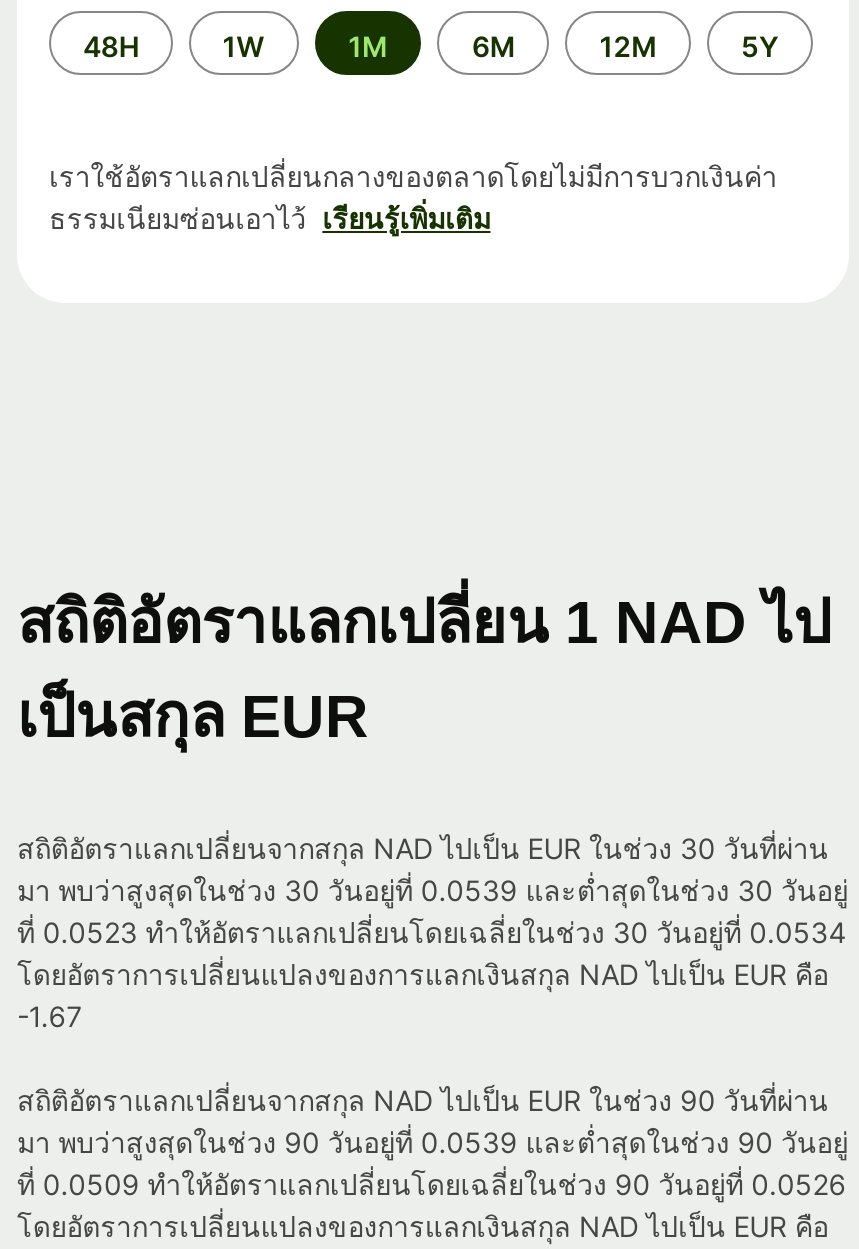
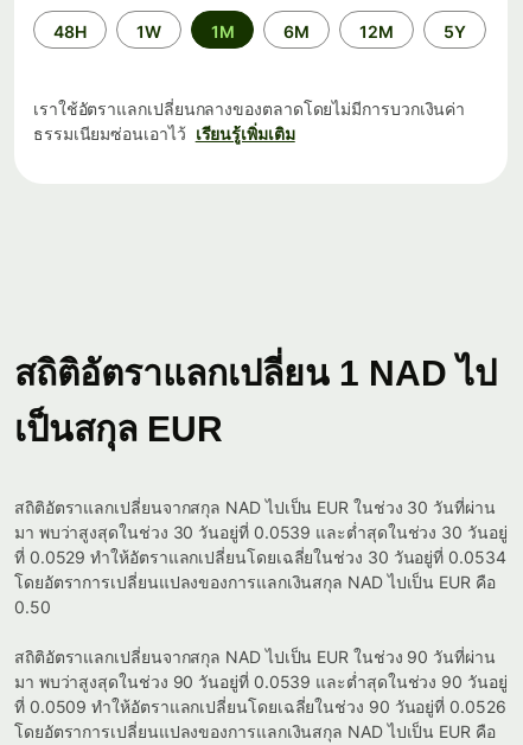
[17,915,846,949] ที่ 0.0523 ทำให้อัตราแลกเปลี่ยนโดยเฉลี่ยในช่วง 30 วันอยู่ที่ 0.0534 -> [14,547,506,567] ที่ 0.0529 ทำให้อัตราแลกเปลี่ยนโดยเฉลี่ยในช่วง 30 วันอยู่ที่ 0.0534
[17,999,82,1033] -1.67 -> [14,597,51,617] 0.50

